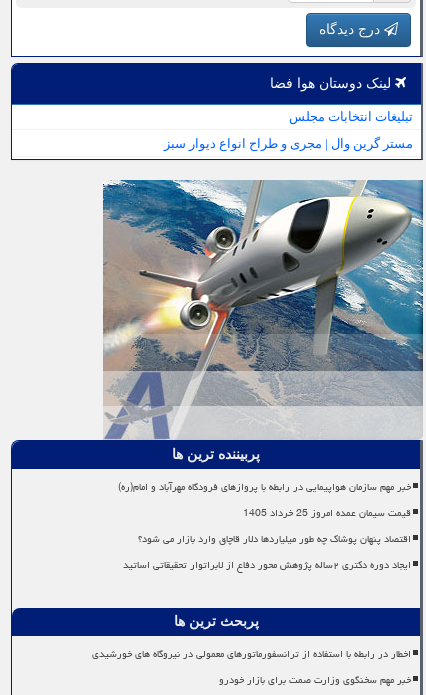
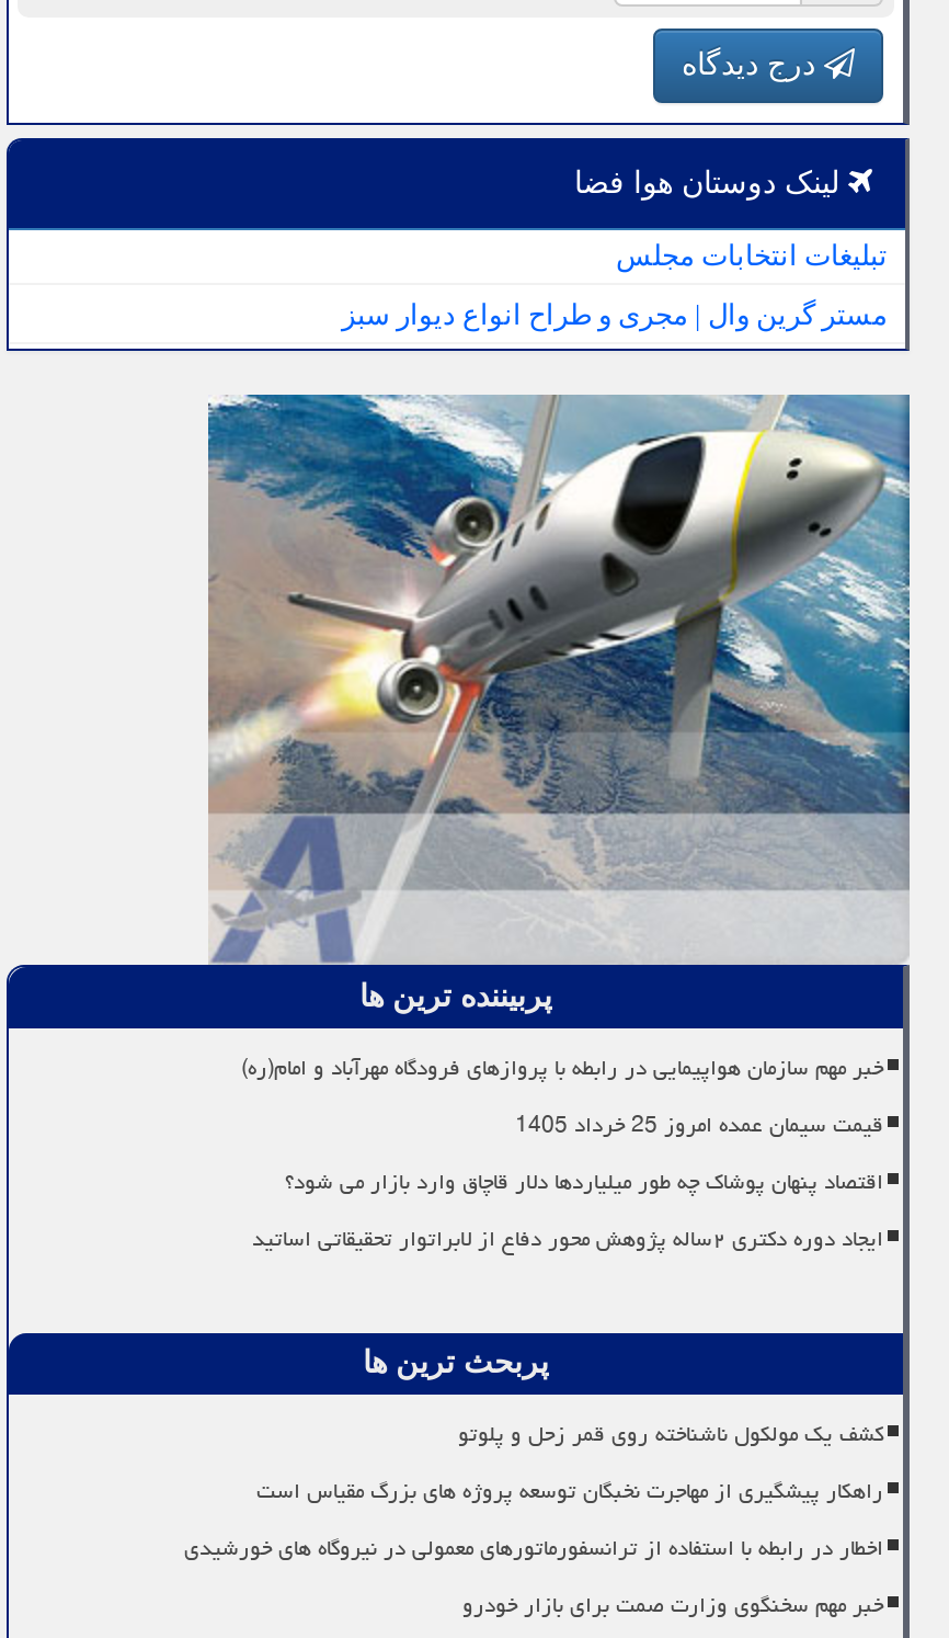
none -> [256,1413,883,1513] کشف یک مولکول ناشناخته روی قمر زحل و پلوتو | راهکار پیشگیری از مهاجرت نخبگان توسعه پروژه های بزرگ مقیاس است

